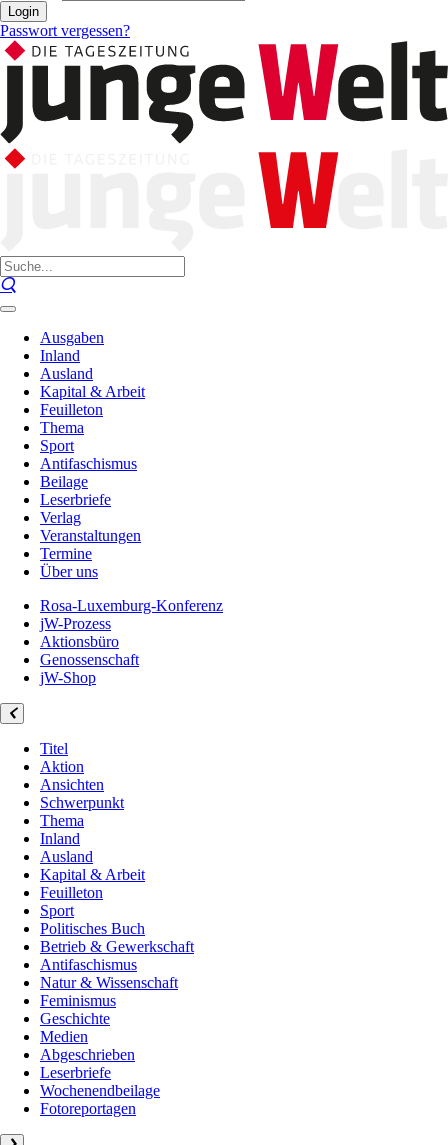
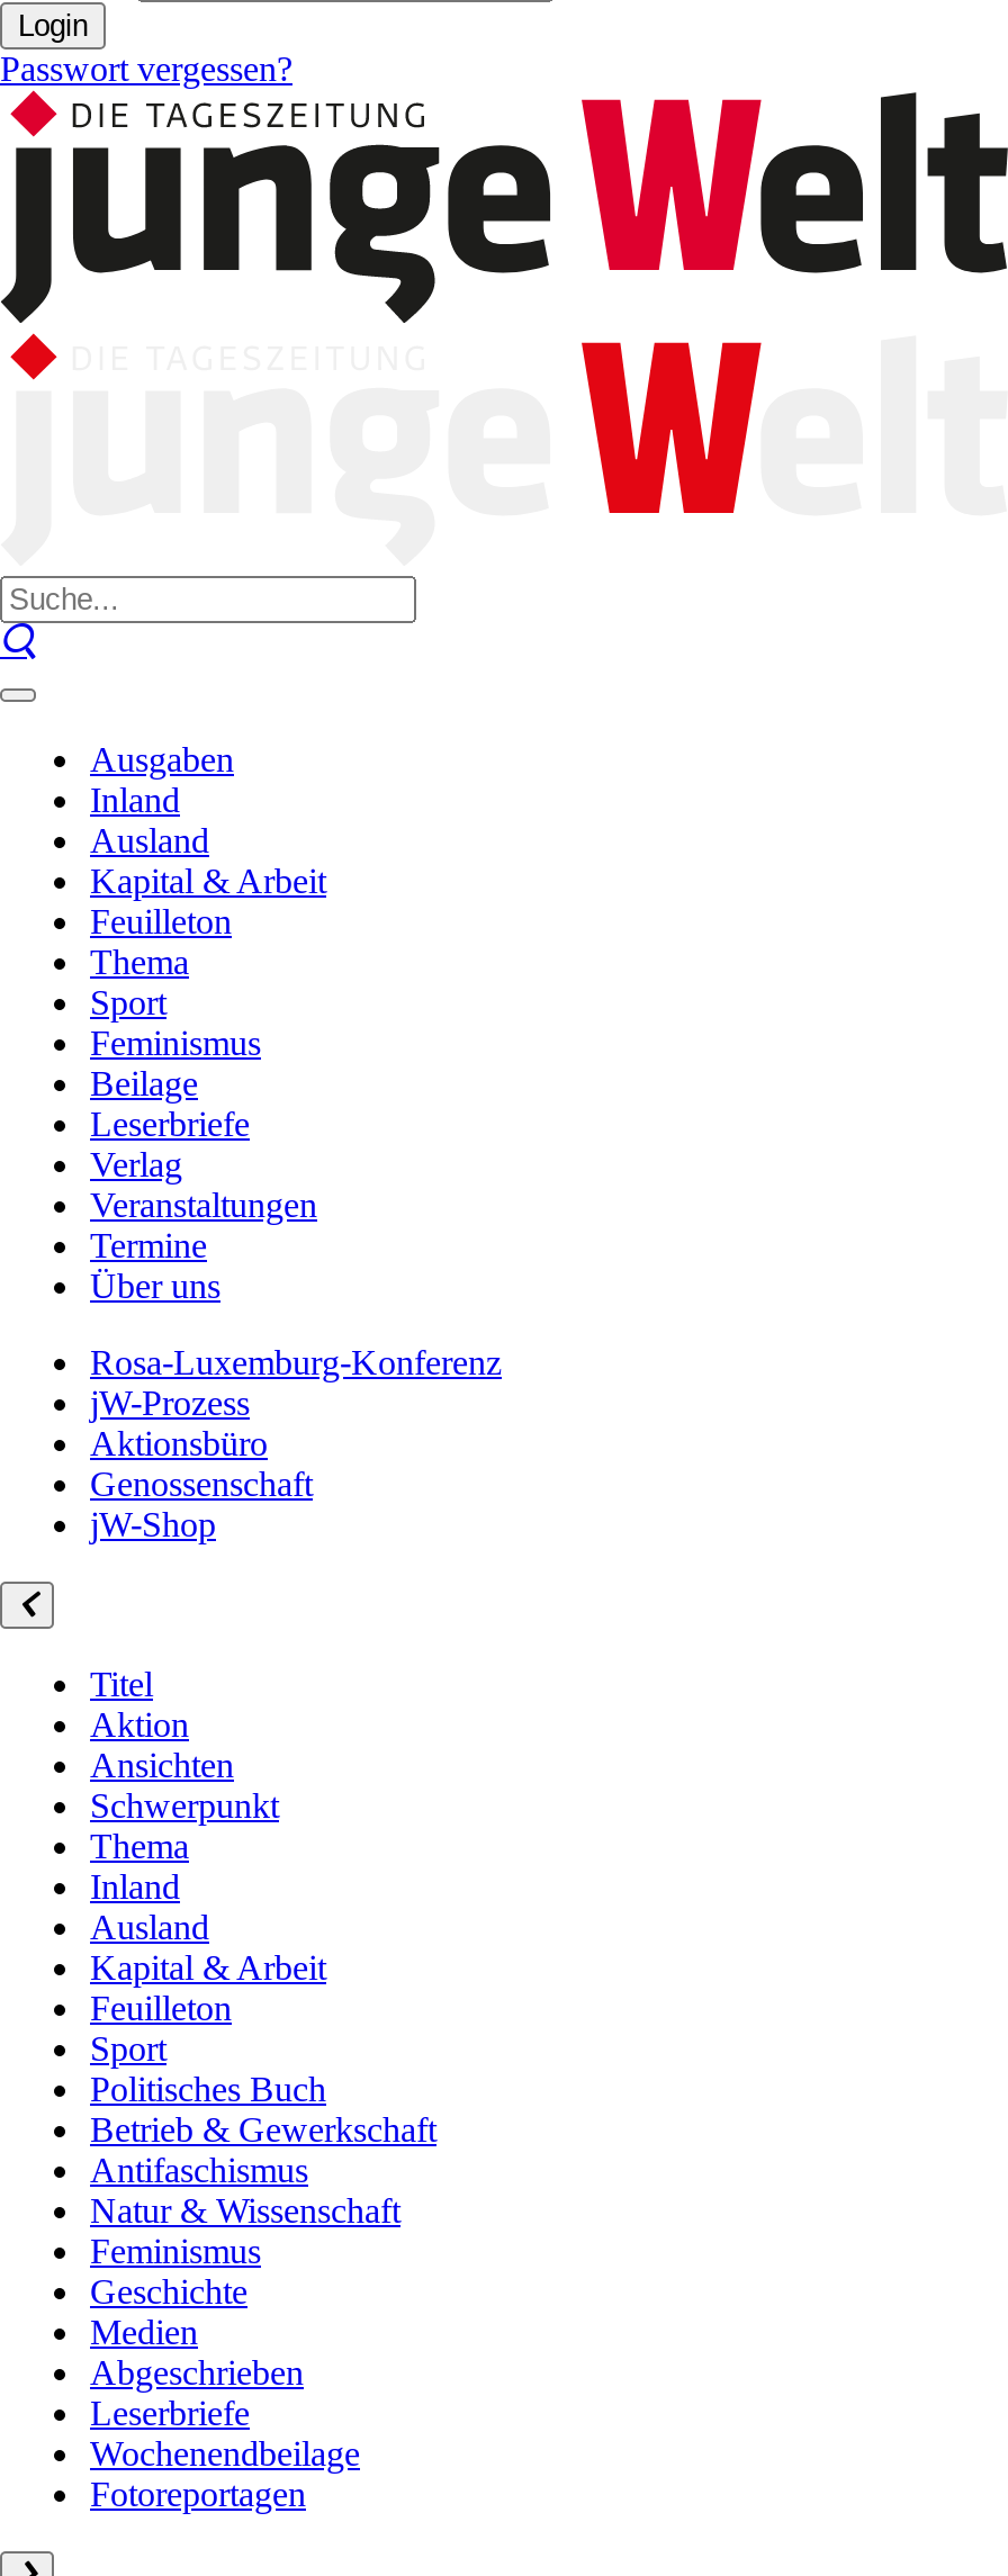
[40,455,137,472] Antifaschismus -> [90,1024,261,1062] Feminismus

